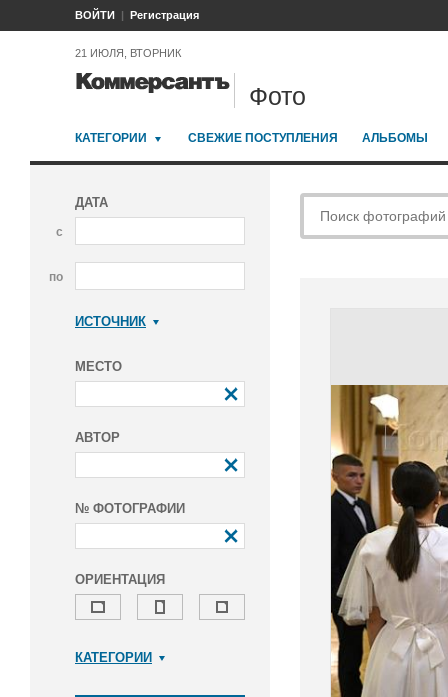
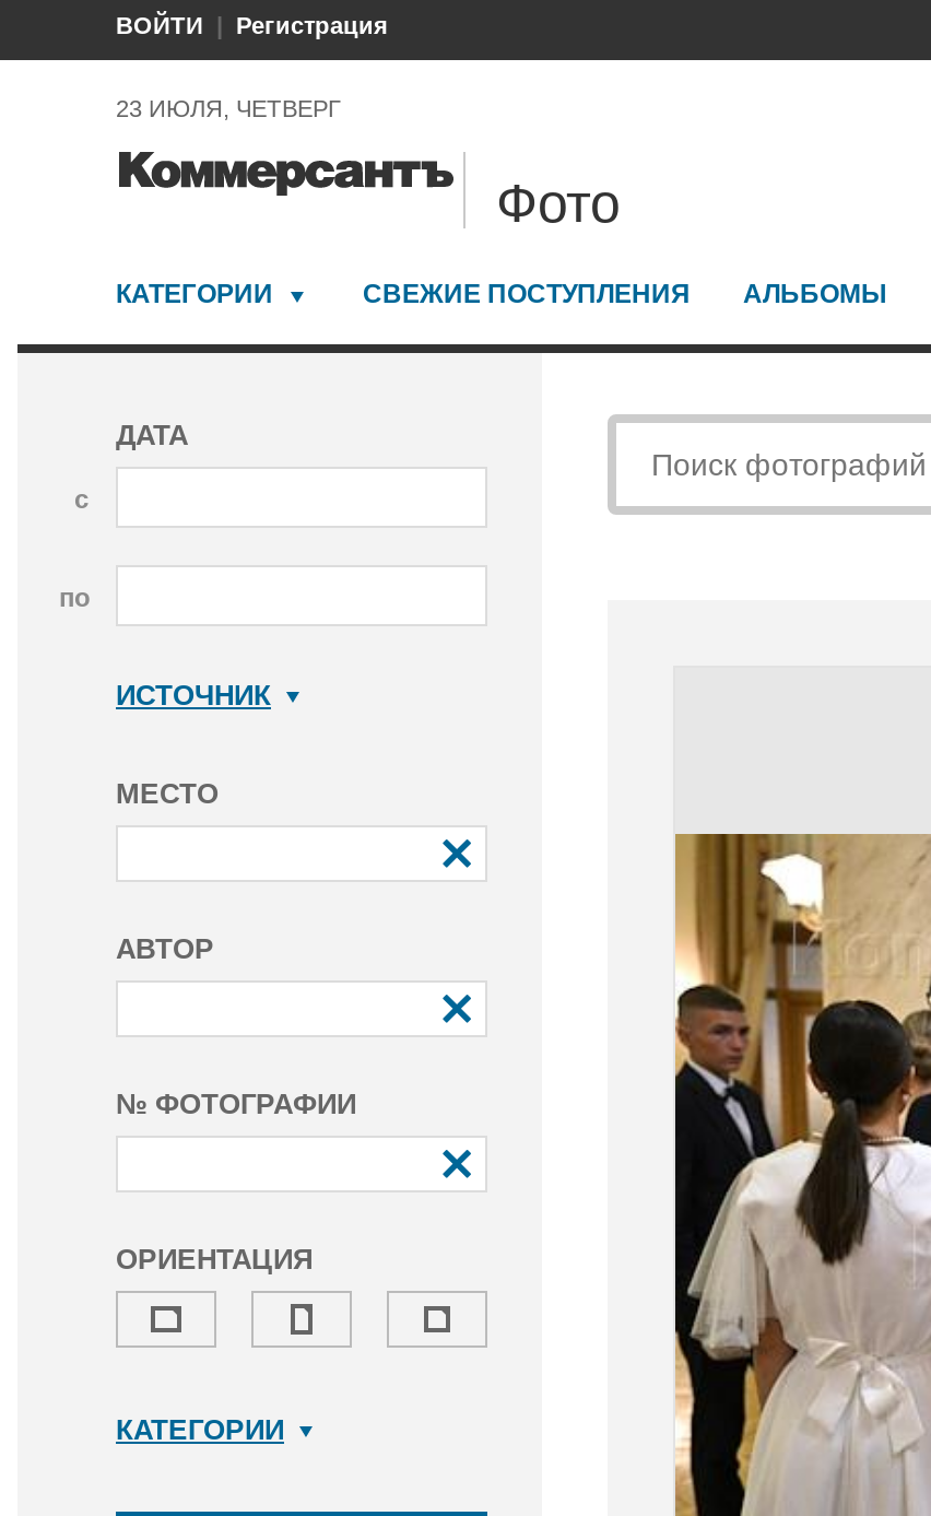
[75,47,181,59] 21 ИЮЛЯ, ВТОРНИК -> [116,95,341,121] 23 ИЮЛЯ, ЧЕТВЕРГ

